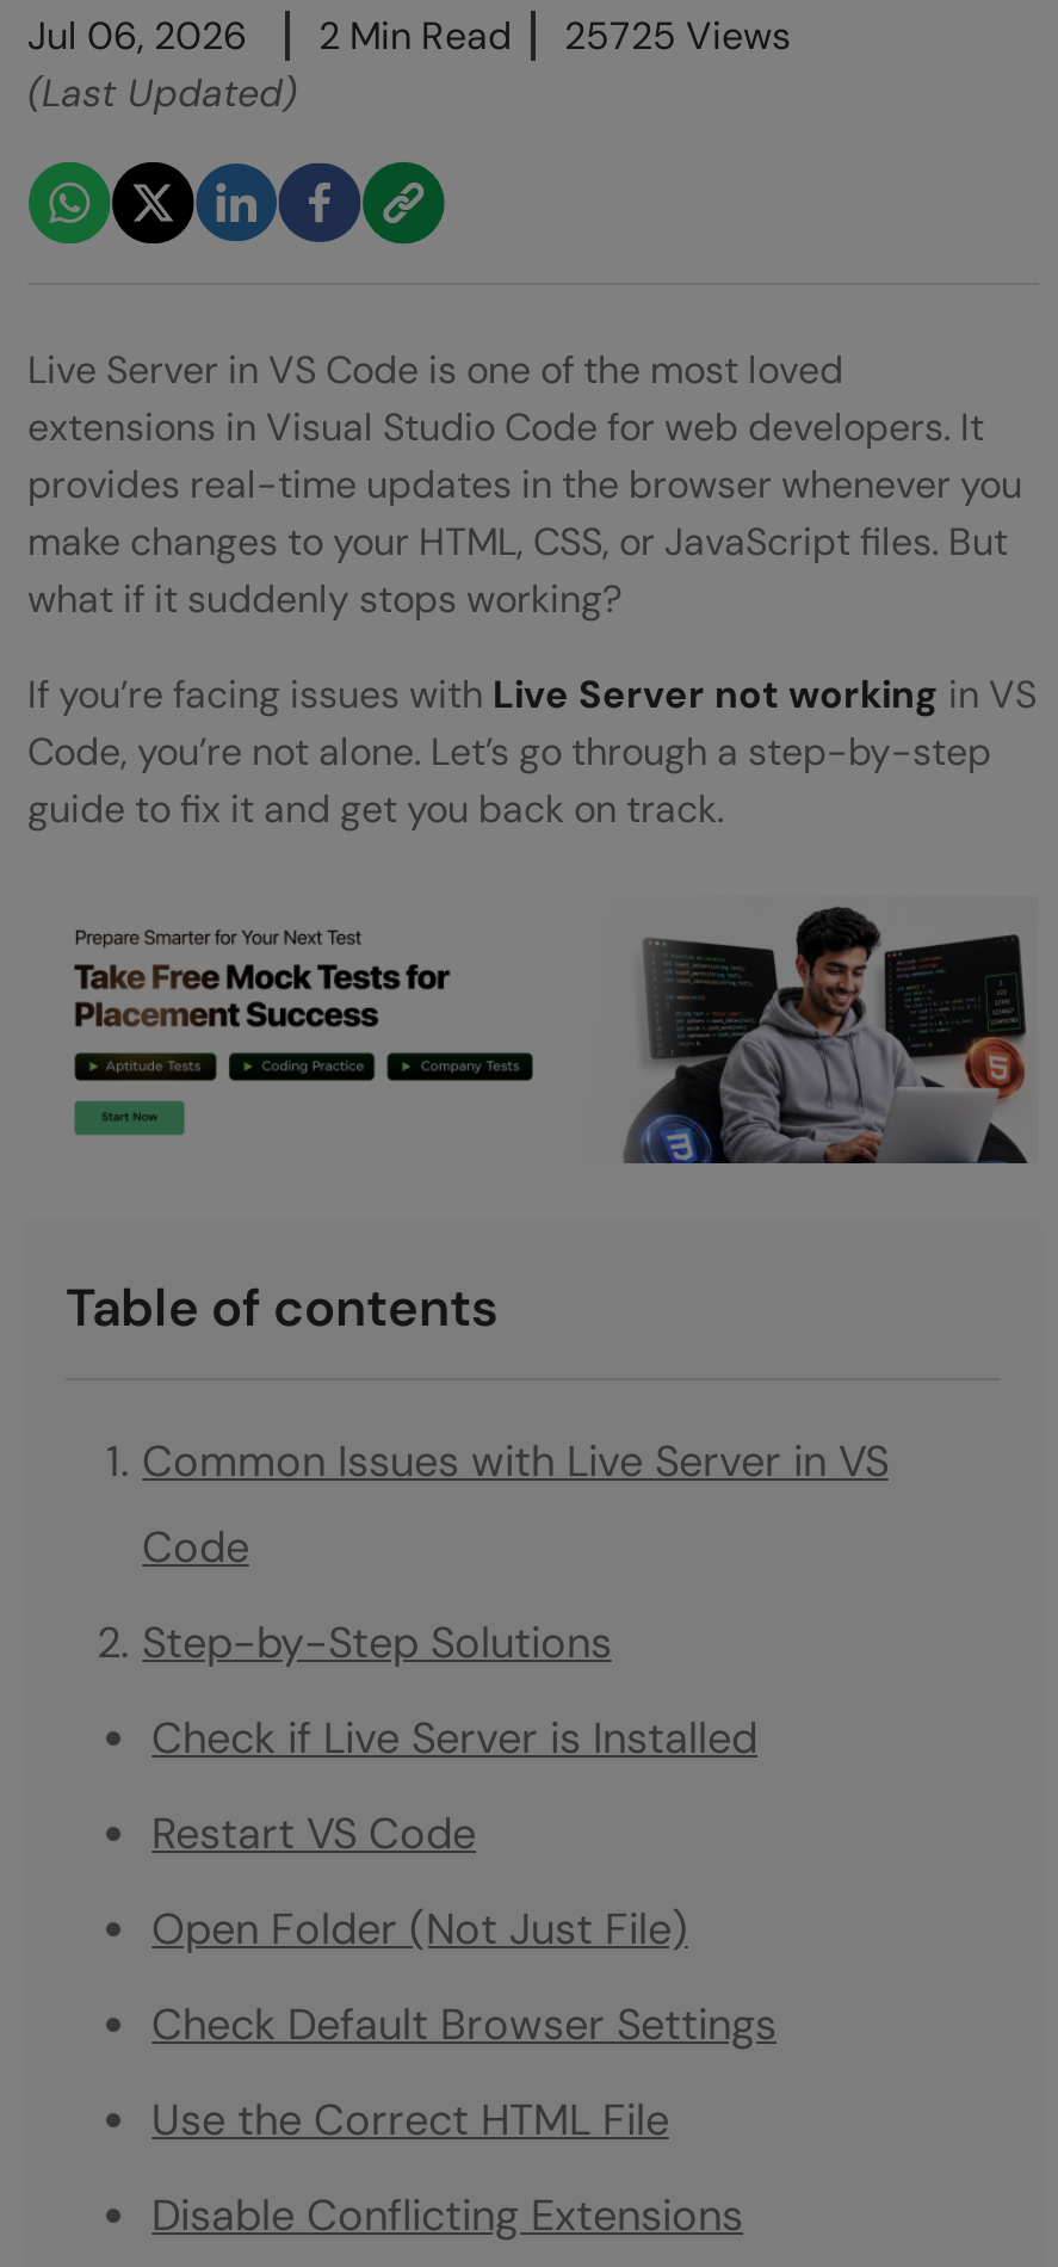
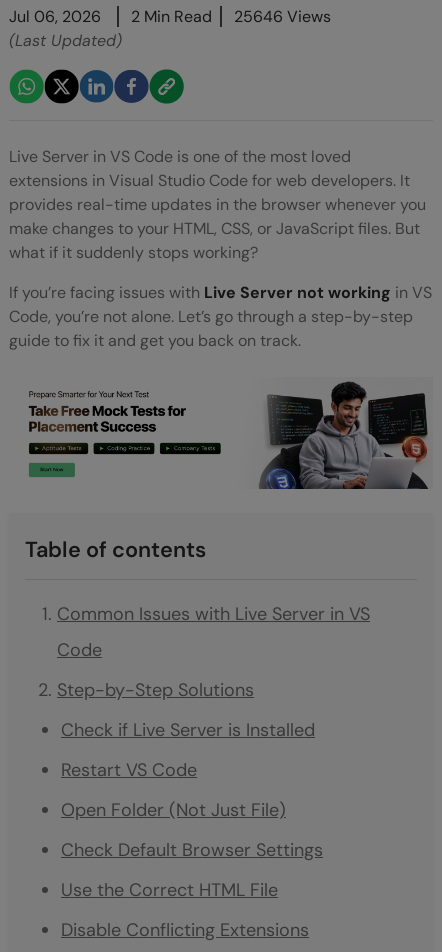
[27,11,791,61] Jul 06, 2026 2 Min Read 25725 Views -> [9,6,331,27] Jul 06, 2026 2 Min Read 25646 Views

